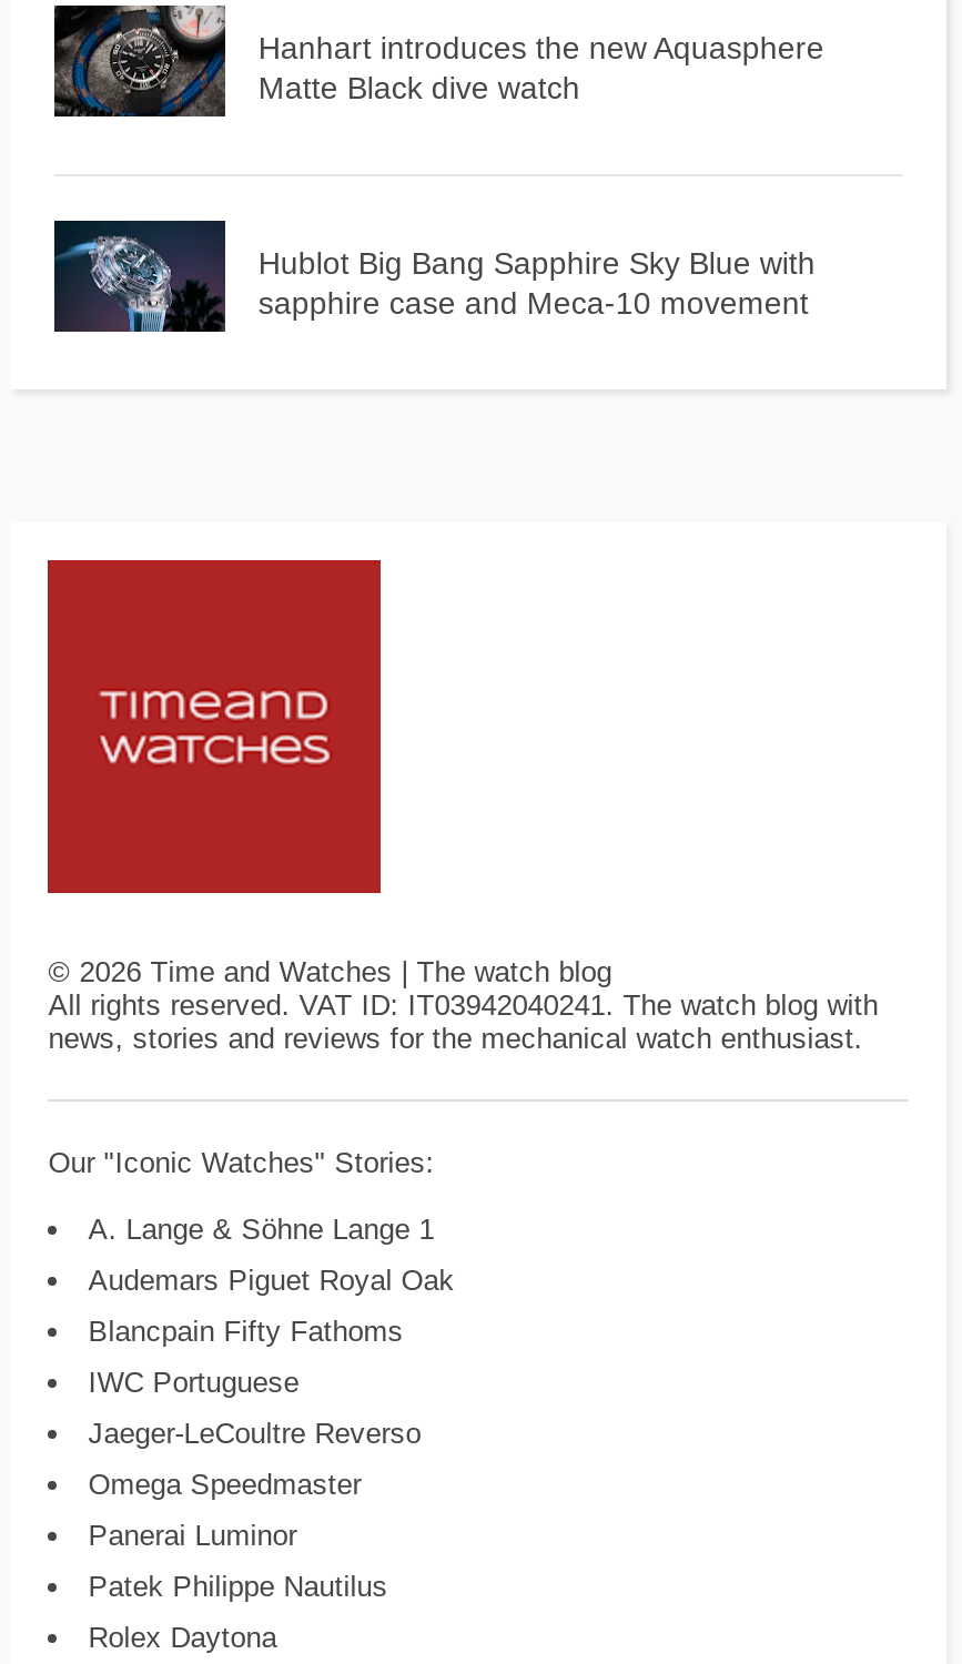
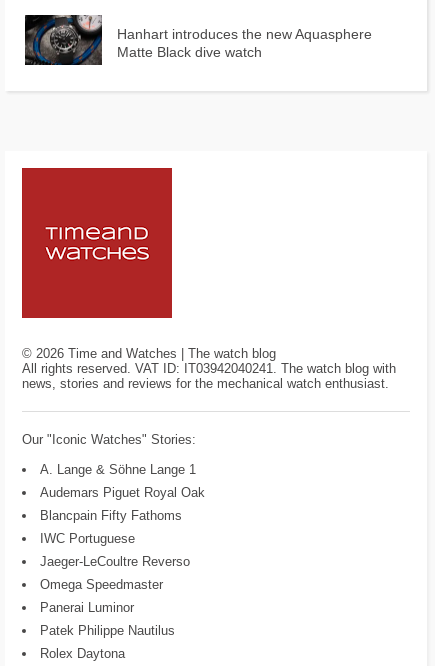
[54,219,815,334] [image] | Hublot Big Bang Sapphire Sky Blue with | sapphire case and Meca-10 movement -> none

